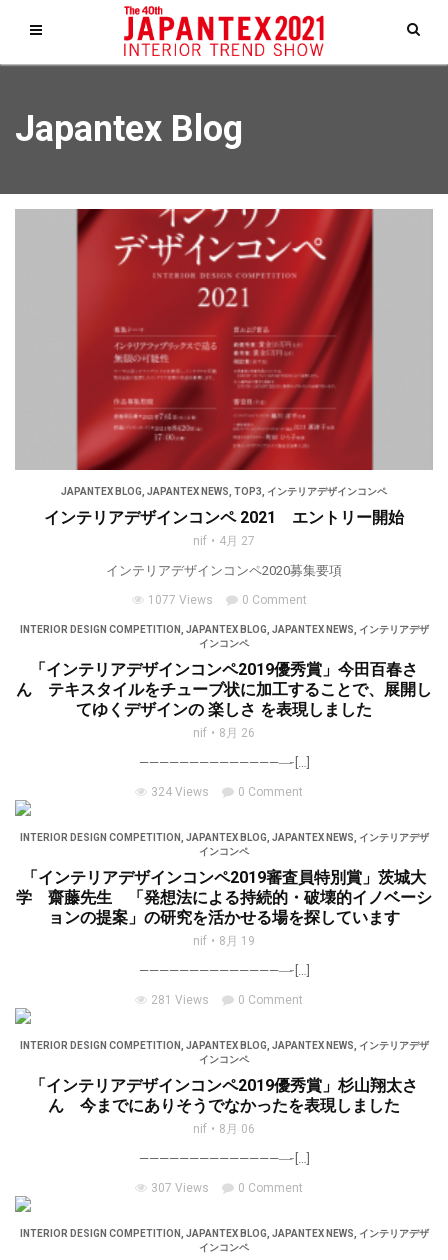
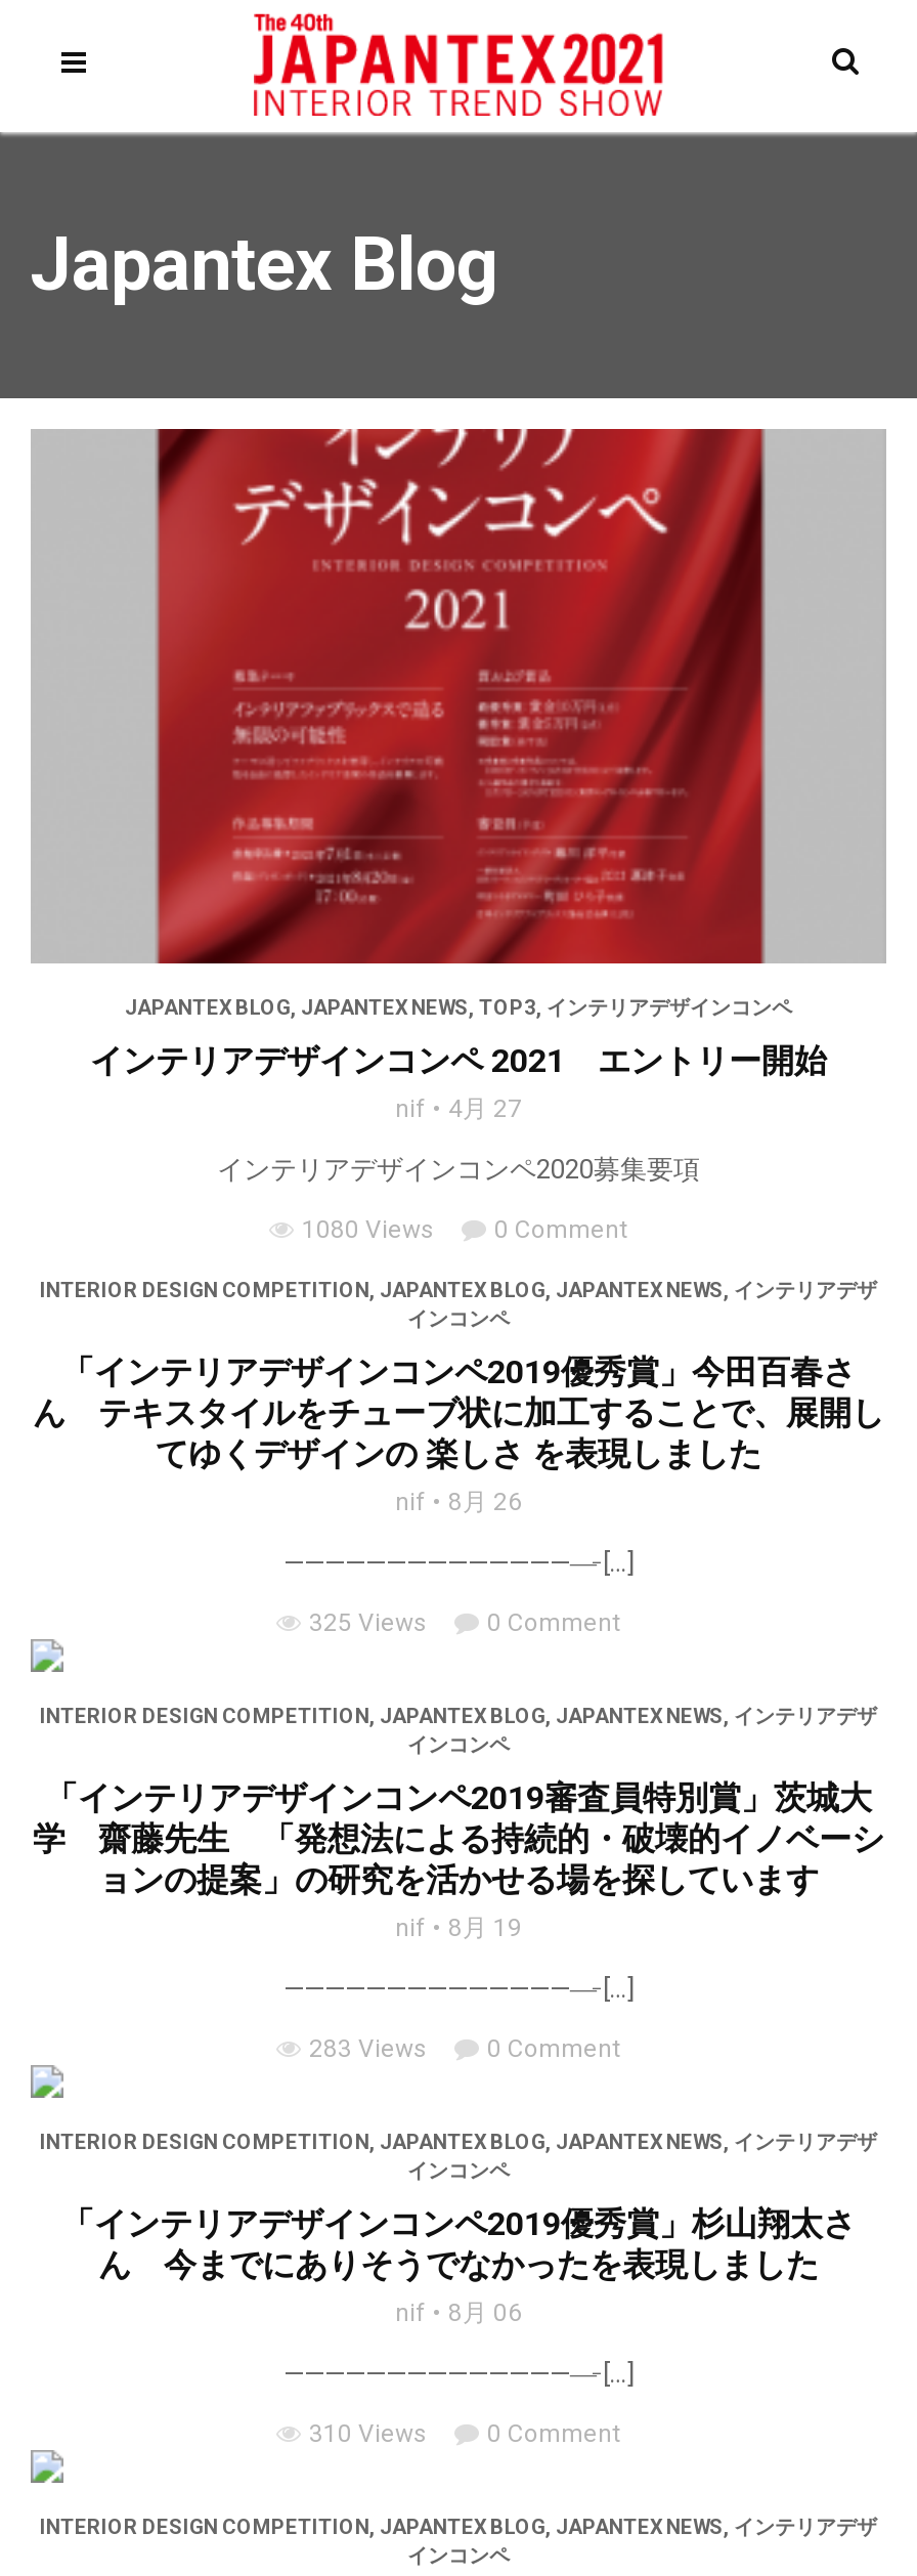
[147,593,212,607] 1077 Views -> [302,1216,435,1244] 1080 Views
[151,785,209,799] 324 Views -> [309,1609,428,1638] 325 Views
[151,993,209,1007] 281 Views -> [309,2035,428,2063] 283 Views
[151,1181,209,1195] 307 Views -> [309,2420,428,2448] 310 Views

